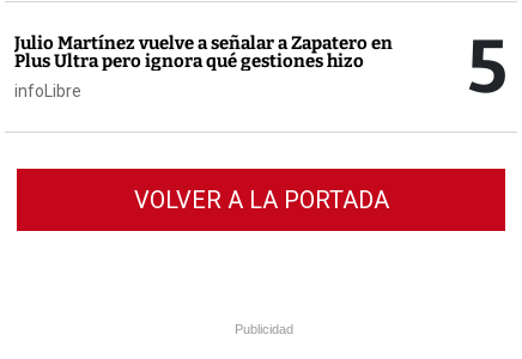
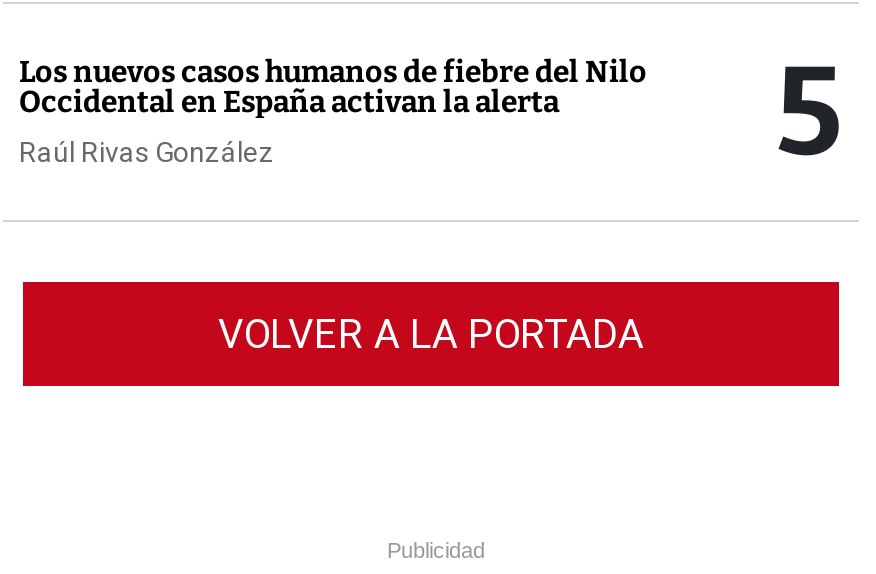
[14,32,393,100] Julio Martínez vuelve a señalar a Zapatero en | Plus Ultra pero ignora qué gestiones hizo | infoLibre -> [19,54,647,168] Los nuevos casos humanos de fiebre del Nilo | Occidental en España activan la alerta | Raúl Rivas González

